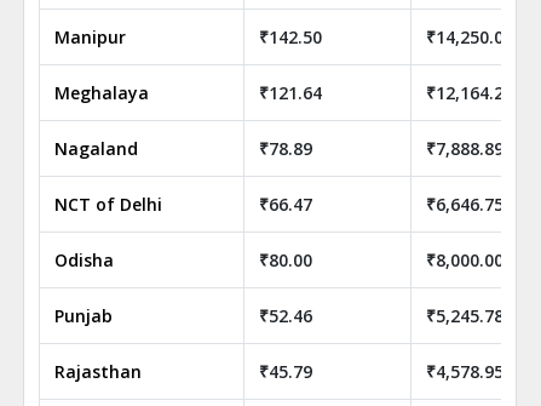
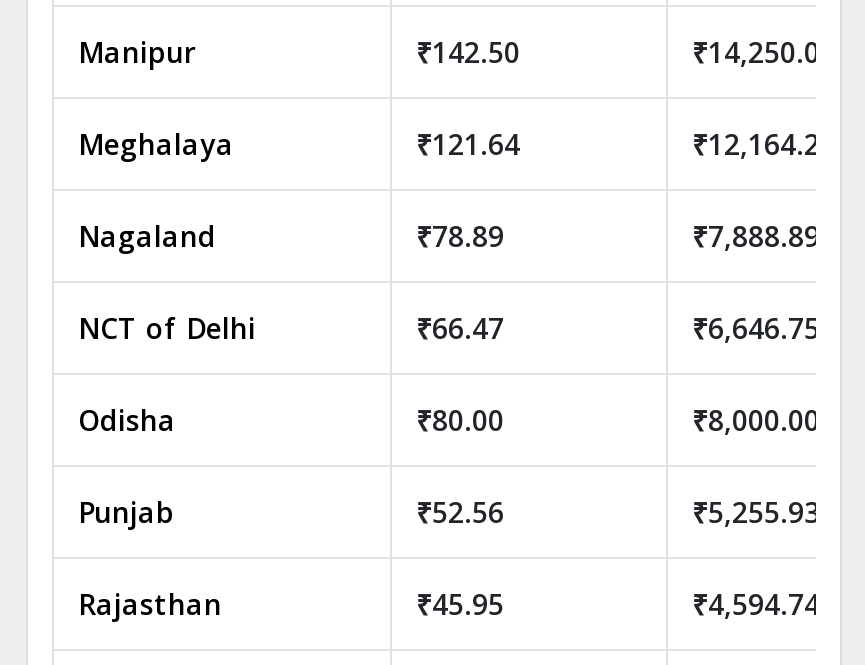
[259,304,312,327] ₹52.46 -> [416,493,504,531] ₹52.56
[426,304,503,327] ₹5,245.78 -> [692,493,820,531] ₹5,255.93
[259,360,312,383] ₹45.79 -> [416,585,504,623] ₹45.95
[426,360,503,383] ₹4,578.95 -> [692,585,820,623] ₹4,594.74

